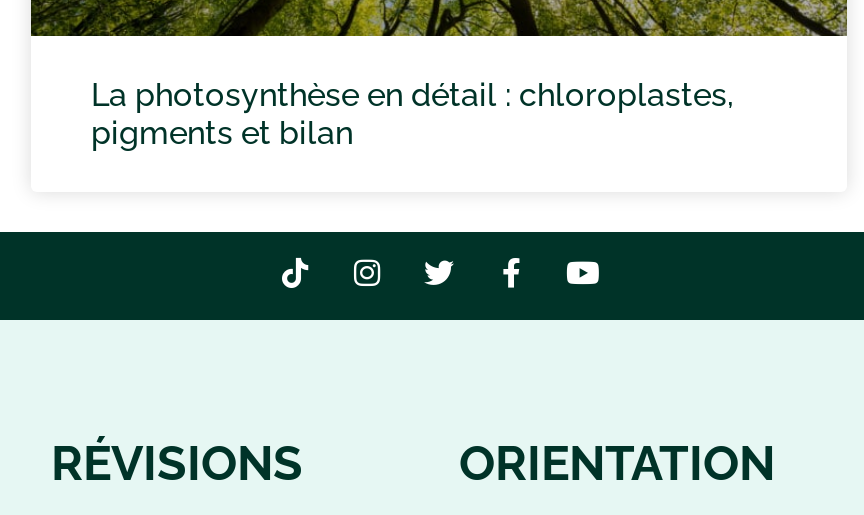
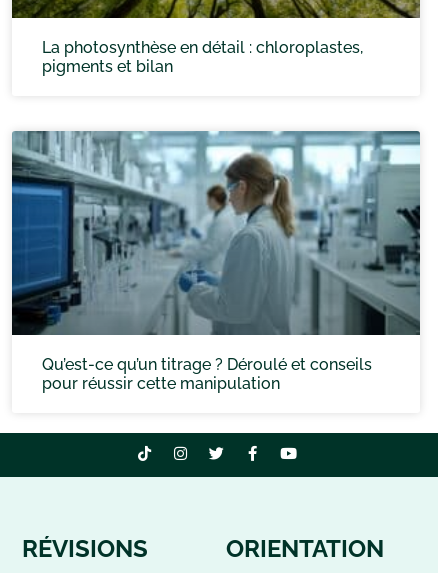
none -> [11,116,421,393] [image] | Qu’est-ce qu’un titrage ? Déroulé et conseils | pour réussir cette manipulation

